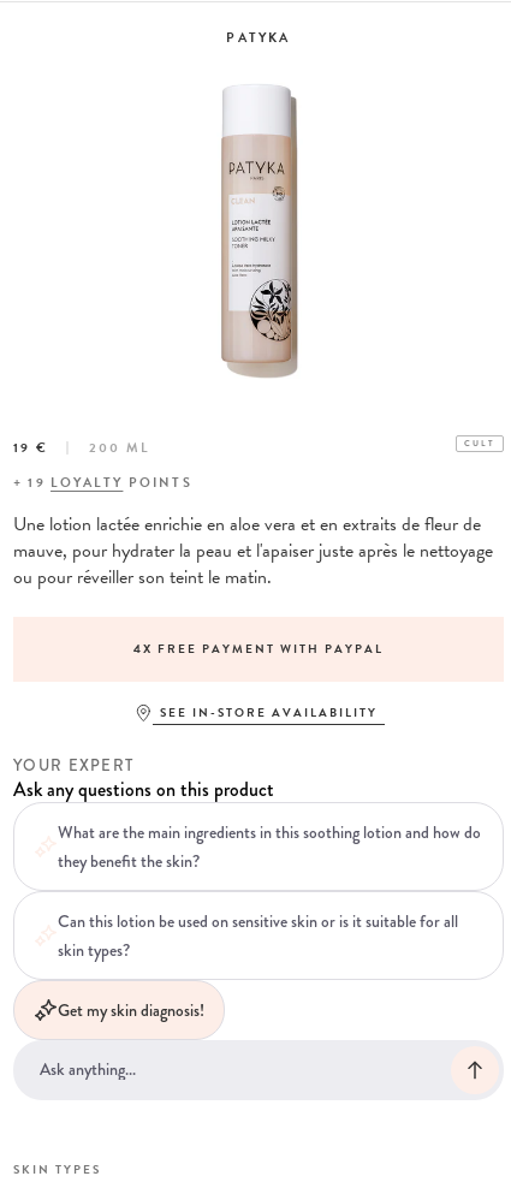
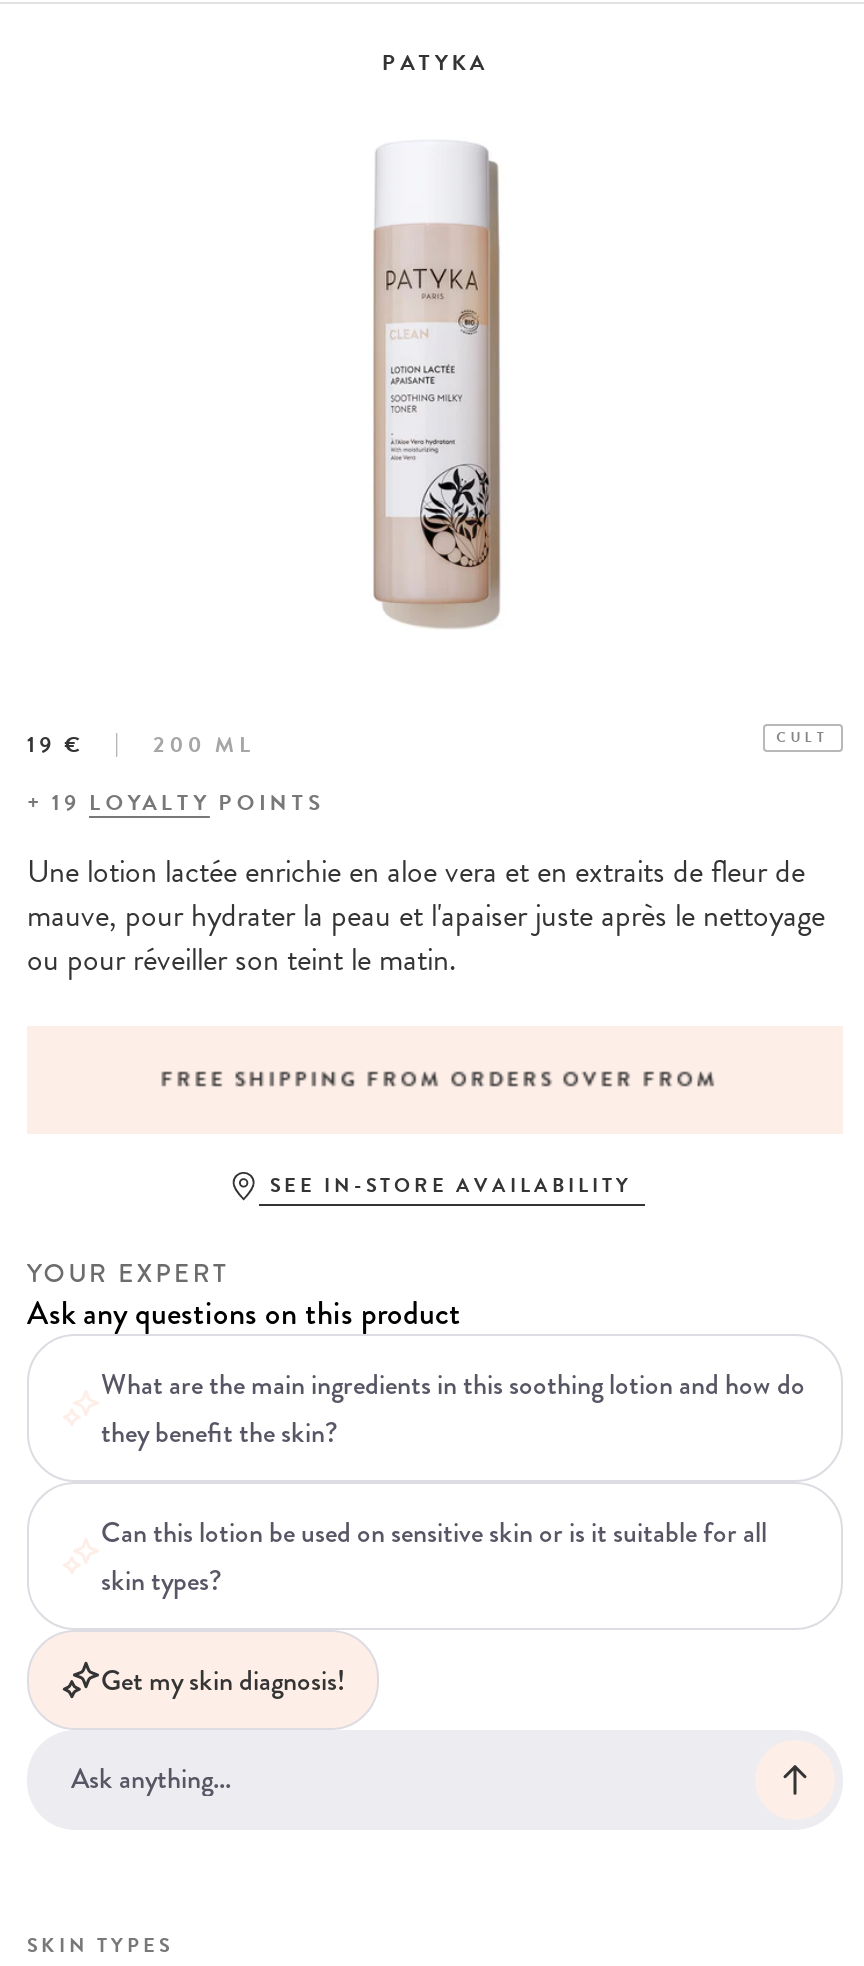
[133,639,384,657] 4X FREE PAYMENT WITH PAYPAL -> [156,1063,714,1093] FREE SHIPPING FROM ORDERS OVER FROM

